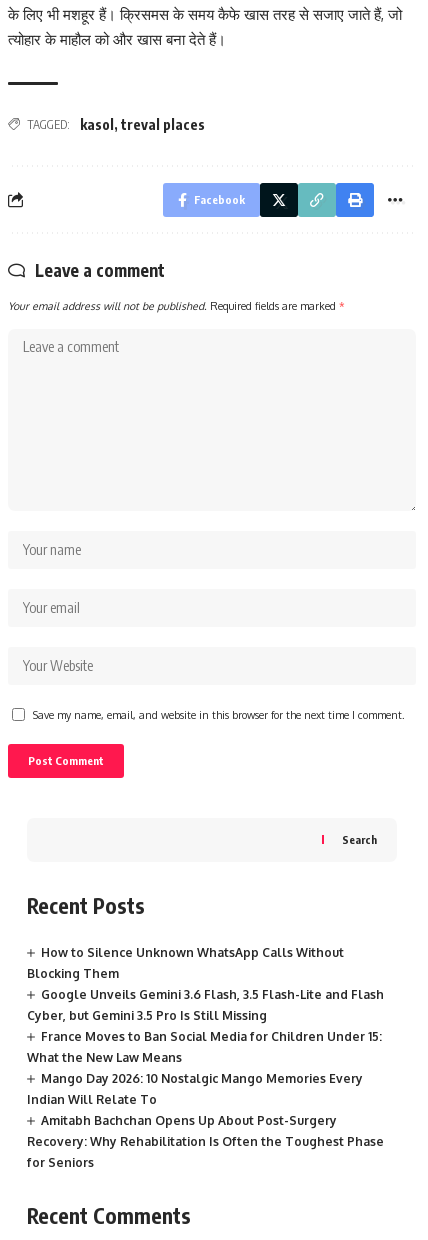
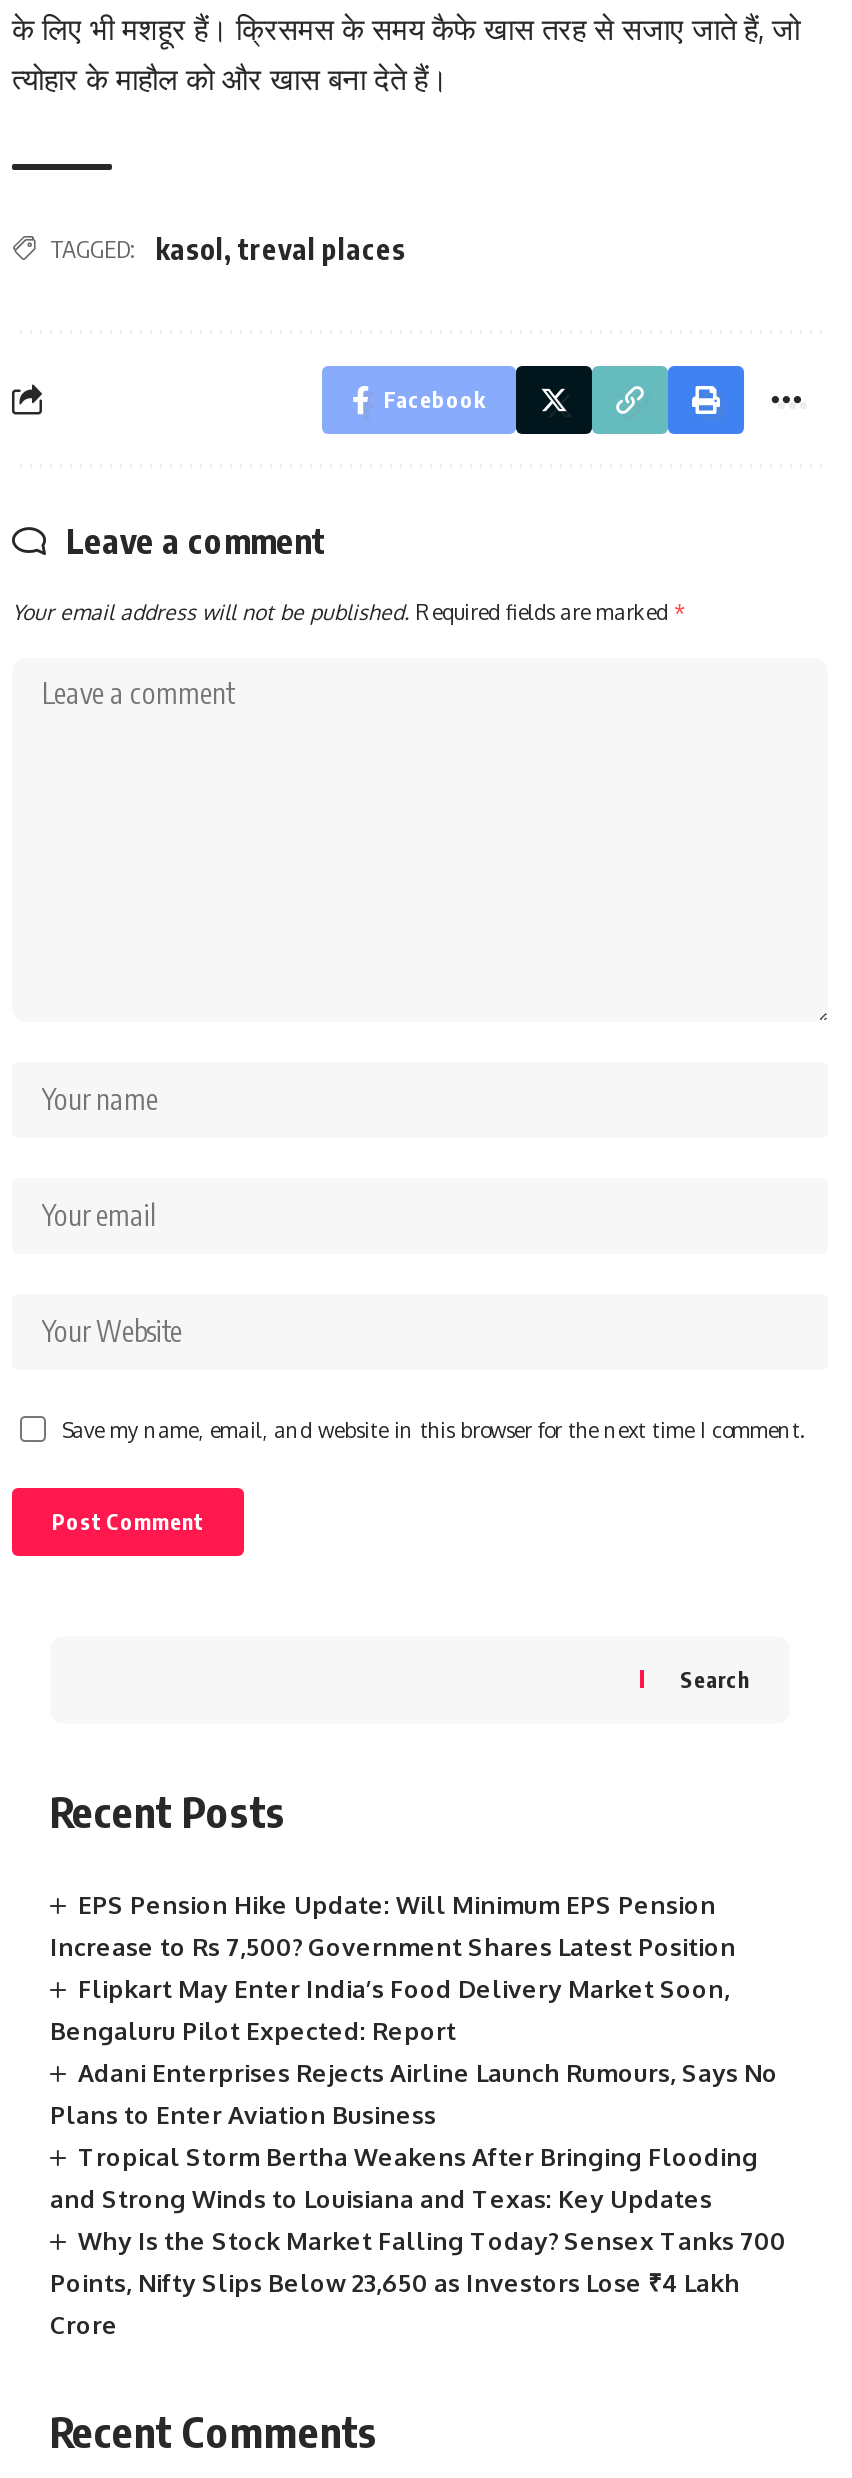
[27,945,384,1170] How to Silence Unknown WhatsApp Calls Without | Blocking Them | Google Unveils Gemini 3.6 Flash, 3.5 Flash-Lite and Flash | Cyber, but Gemini 3.5 Pro Is Still Missing | France Moves to Ban Social Media for Children Under 15: | What the New Law Means | Mango Day 2026: 10 Nostalgic Mango Memories Every | Indian Will Relate To | Amitabh Bachchan Opens Up About Post-Surgery | Recovery: Why Rehabilitation Is Often the Toughest Phase | for Seniors -> [50,1890,786,2340] EPS Pension Hike Update: Will Minimum EPS Pension | Increase to Rs 7,500? Government Shares Latest Position | Flipkart May Enter India’s Food Delivery Market Soon, | Bengaluru Pilot Expected: Report | Adani Enterprises Rejects Airline Launch Rumours, Says No | Plans to Enter Aviation Business | Tropical Storm Bertha Weakens After Bringing Flooding | and Strong Winds to Louisiana and Texas: Key Updates | Why Is the Stock Market Falling Today? Sensex Tanks 700 | Points, Nifty Slips Below 23,650 as Investors Lose ₹4 Lakh | Crore

